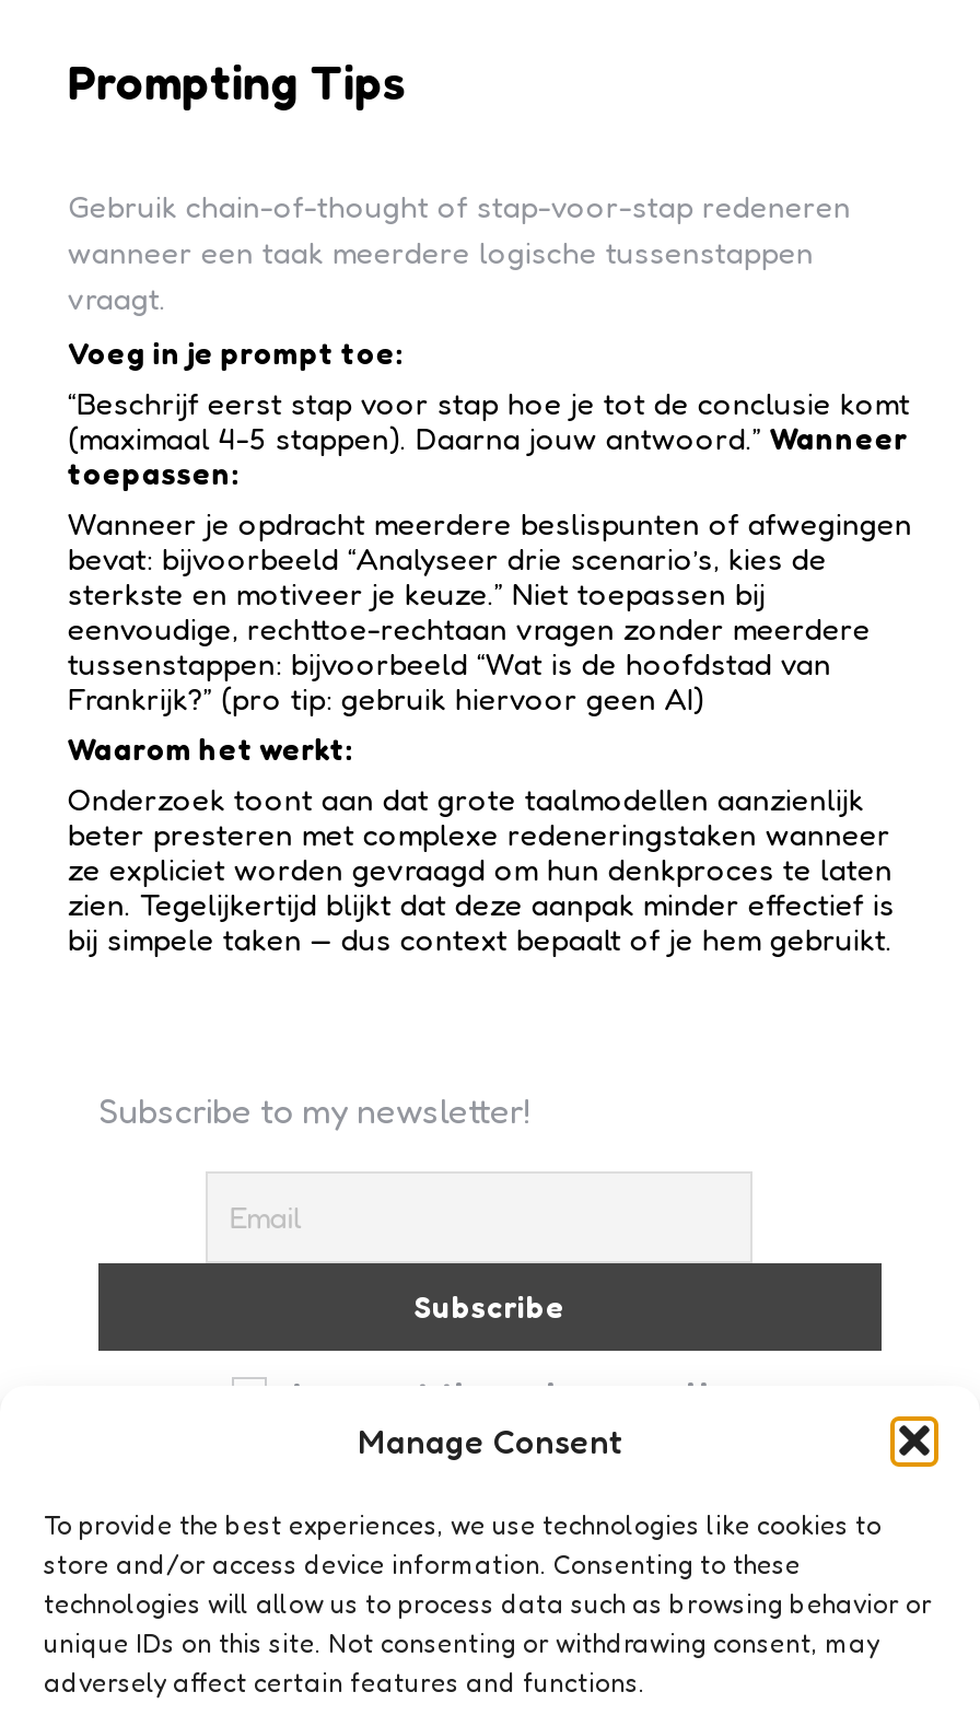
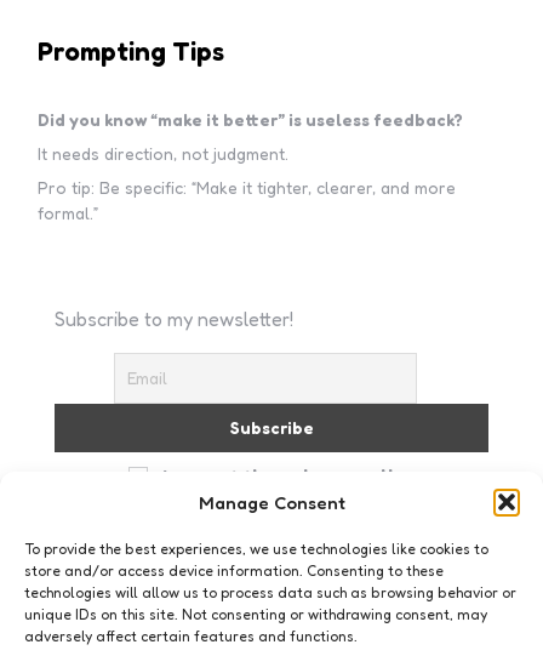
[68,187,912,957] Gebruik chain-of-thought of stap-voor-stap redeneren | wanneer een taak meerdere logische tussenstappen | vraagt. | Voeg in je prompt toe: | “Beschrijf eerst stap voor stap hoe je tot de conclusie komt | (maximaal 4-5 stappen). Daarna jouw antwoord.” Wanneer | toepassen: | Wanneer je opdracht meerdere beslispunten of afwegingen | bevat: bijvoorbeeld “Analyseer drie scenario’s, kies de | sterkste en motiveer je keuze.” Niet toepassen bij | eenvoudige, rechttoe-rechtaan vragen zonder meerdere | tussenstappen: bijvoorbeeld “Wat is de hoofdstad van | Frankrijk?” (pro tip: gebruik hiervoor geen AI) | Waarom het werkt: | Onderzoek toont aan dat grote taalmodellen aanzienlijk | beter presteren met complexe redeneringstaken wanneer | ze expliciet worden gevraagd om hun denkproces te laten | zien. Tegelijkertijd blijkt dat deze aanpak minder effectief is | bij simpele taken — dus context bepaalt of je hem gebruikt. -> [37,109,463,223] Did you know “make it better” is useless feedback? | It needs direction, not judgment. | Pro tip: Be specific: “Make it tighter, clearer, and more | formal.”

